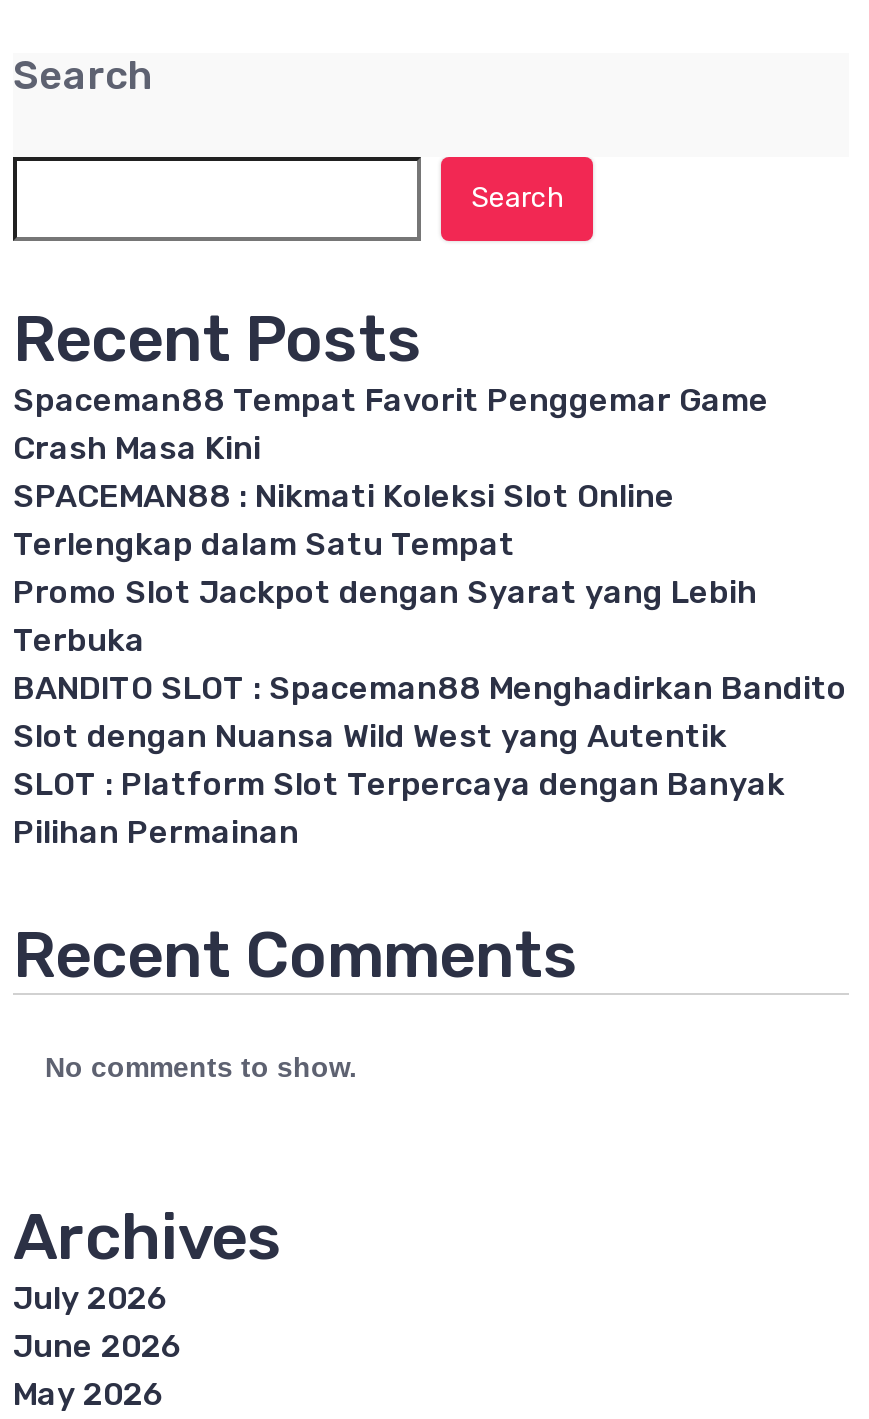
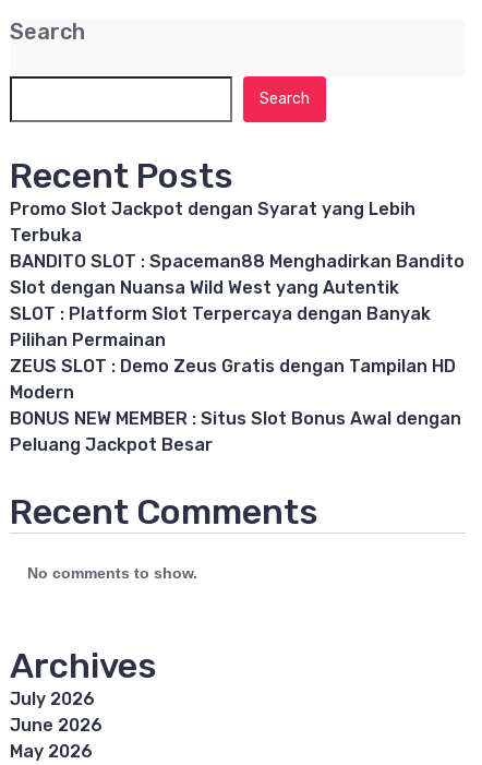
[13,381,769,563] Spaceman88 Tempat Favorit Penggemar Game | Crash Masa Kini | SPACEMAN88 : Nikmati Koleksi Slot Online | Terlengkap dalam Satu Tempat -> none
moved [13,573,847,851] -> [10,199,465,350]: Promo Slot Jackpot dengan Syarat yang Lebih | Terbuka | BANDITO SLOT : Spaceman88 Menghadirkan Bandito | Slot dengan Nuansa Wild West yang Autentik | SLOT : Platform Slot Terpercaya dengan Banyak | Pilihan Permainan
none -> [10,356,461,455] ZEUS SLOT : Demo Zeus Gratis dengan Tampilan HD | Modern | BONUS NEW MEMBER : Situs Slot Bonus Awal dengan | Peluang Jackpot Besar

